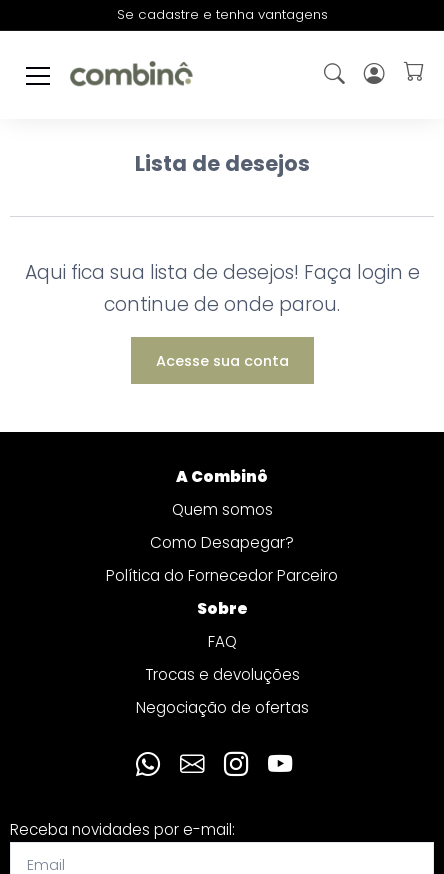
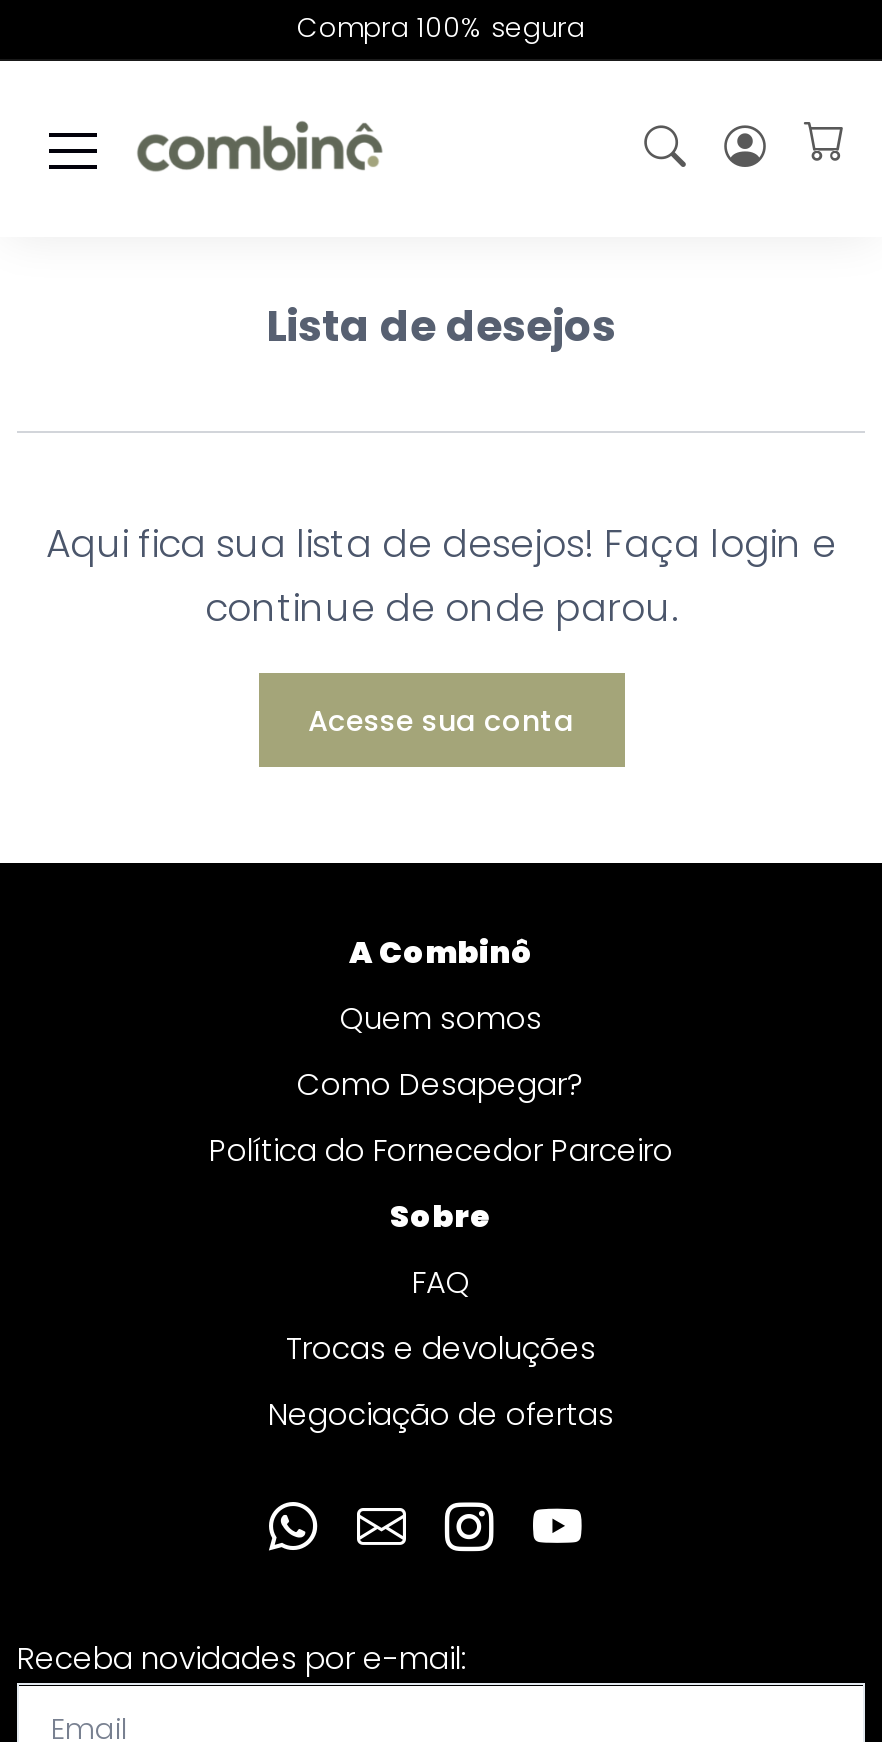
[116,5,327,24] Se cadastre e tenha vantagens -> [297,9,585,47] Compra 100% segura

